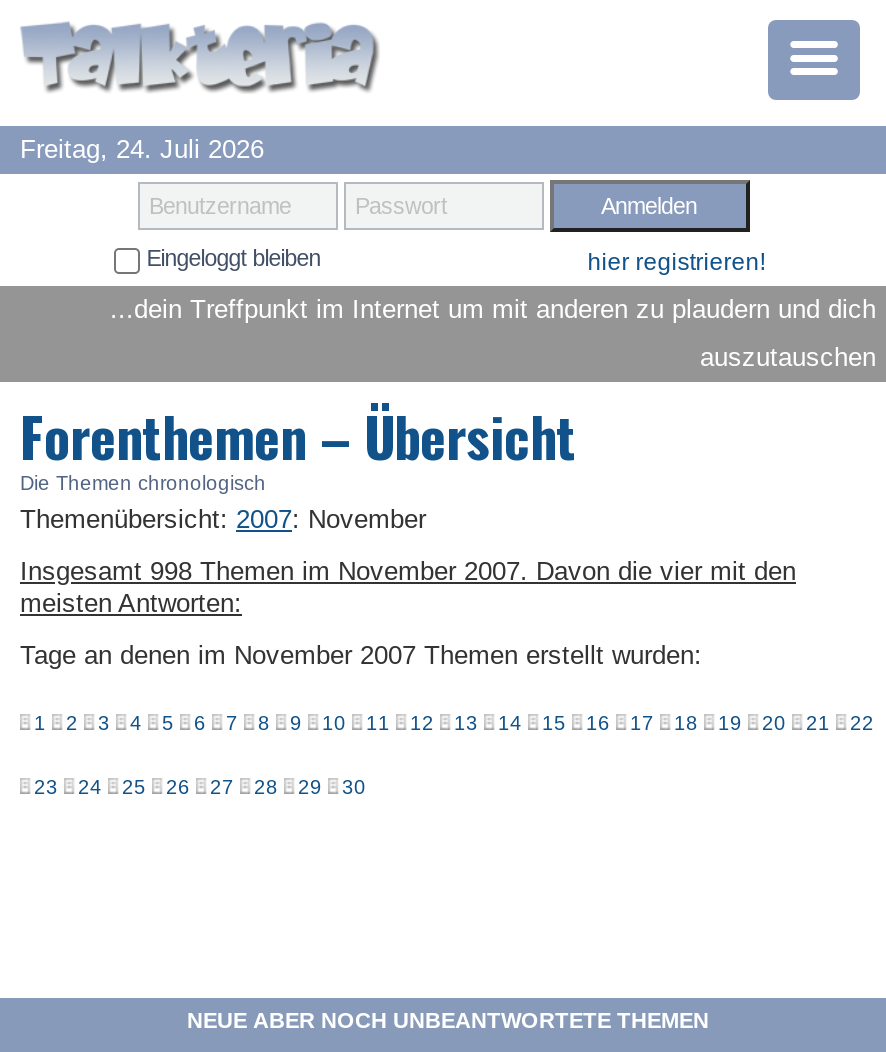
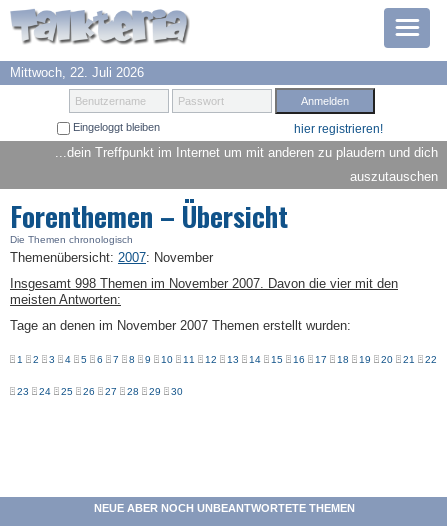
[20,134,264,164] Freitag, 24. Juli 2026 -> [10,65,144,80] Mittwoch, 22. Juli 2026

